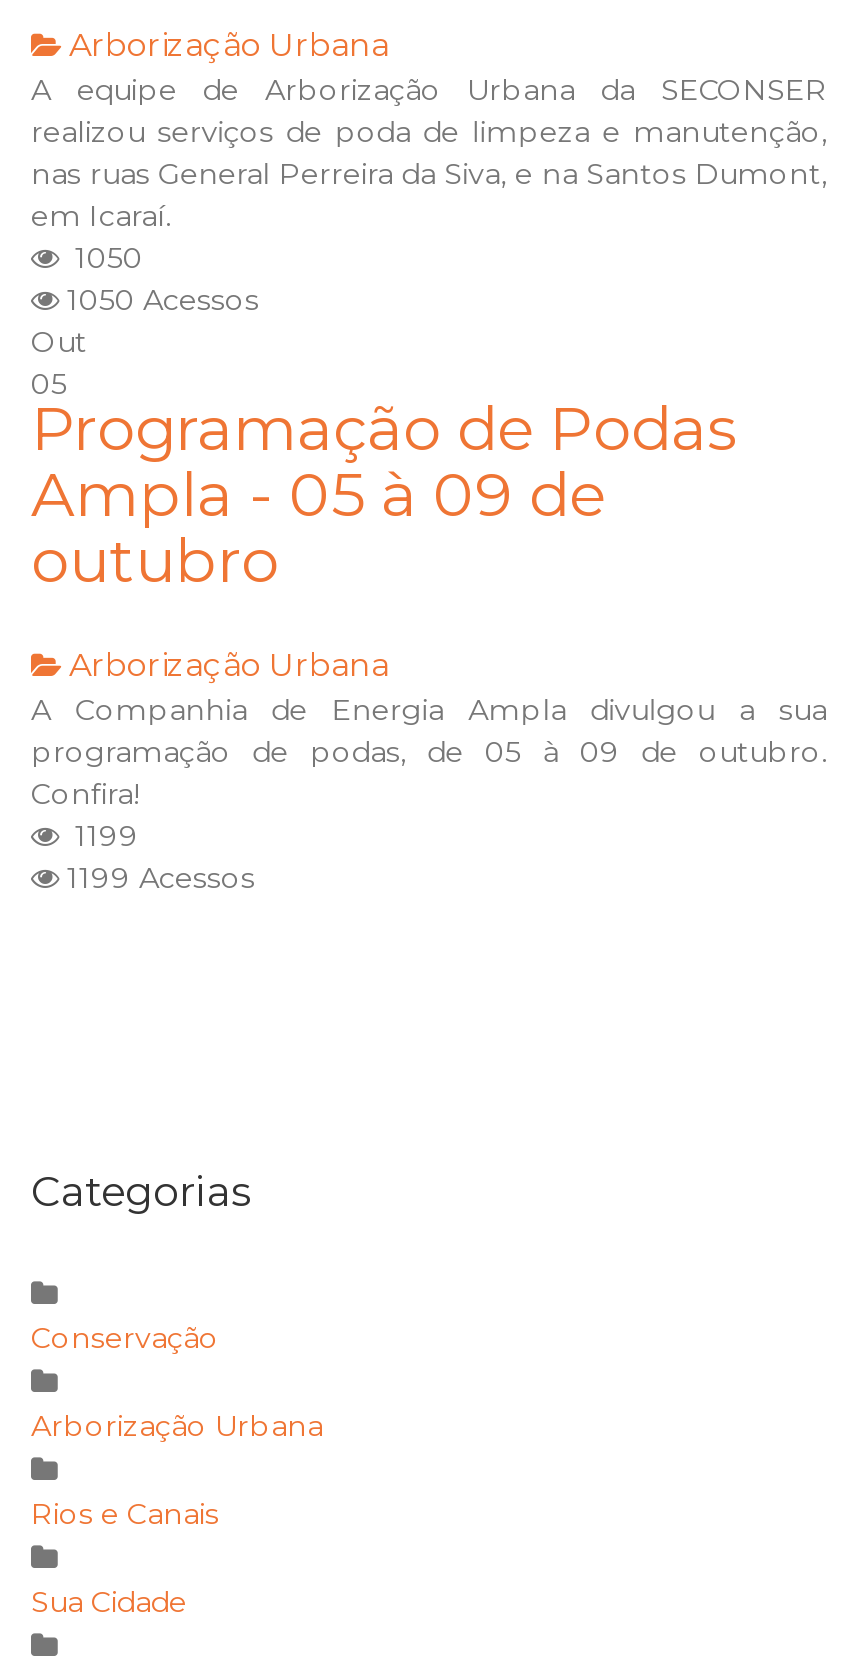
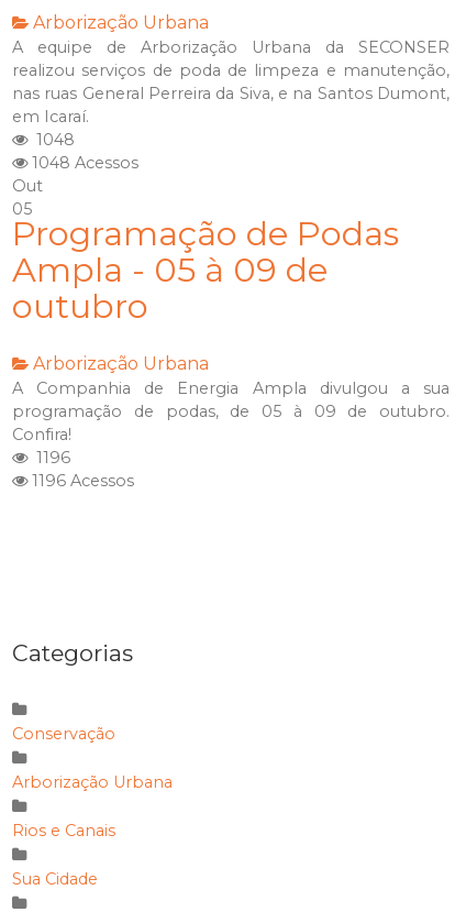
[59,241,143,277] 1050 -> [27,130,75,150] 1048
[59,283,259,319] 1050 Acessos -> [27,153,138,173] 1048 Acessos
[59,819,139,855] 1199 -> [27,448,70,468] 1196
[59,861,255,897] 1199 Acessos -> [27,471,134,491] 1196 Acessos

